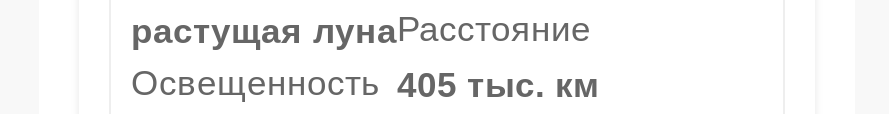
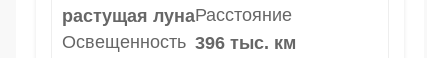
[131,63,599,105] Освещенность 405 тыс. км -> [62,32,296,53] Освещенность 396 тыс. км

